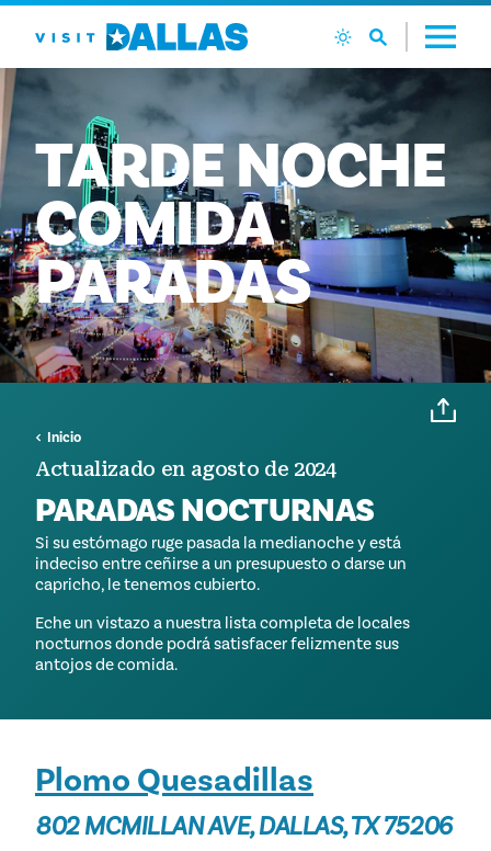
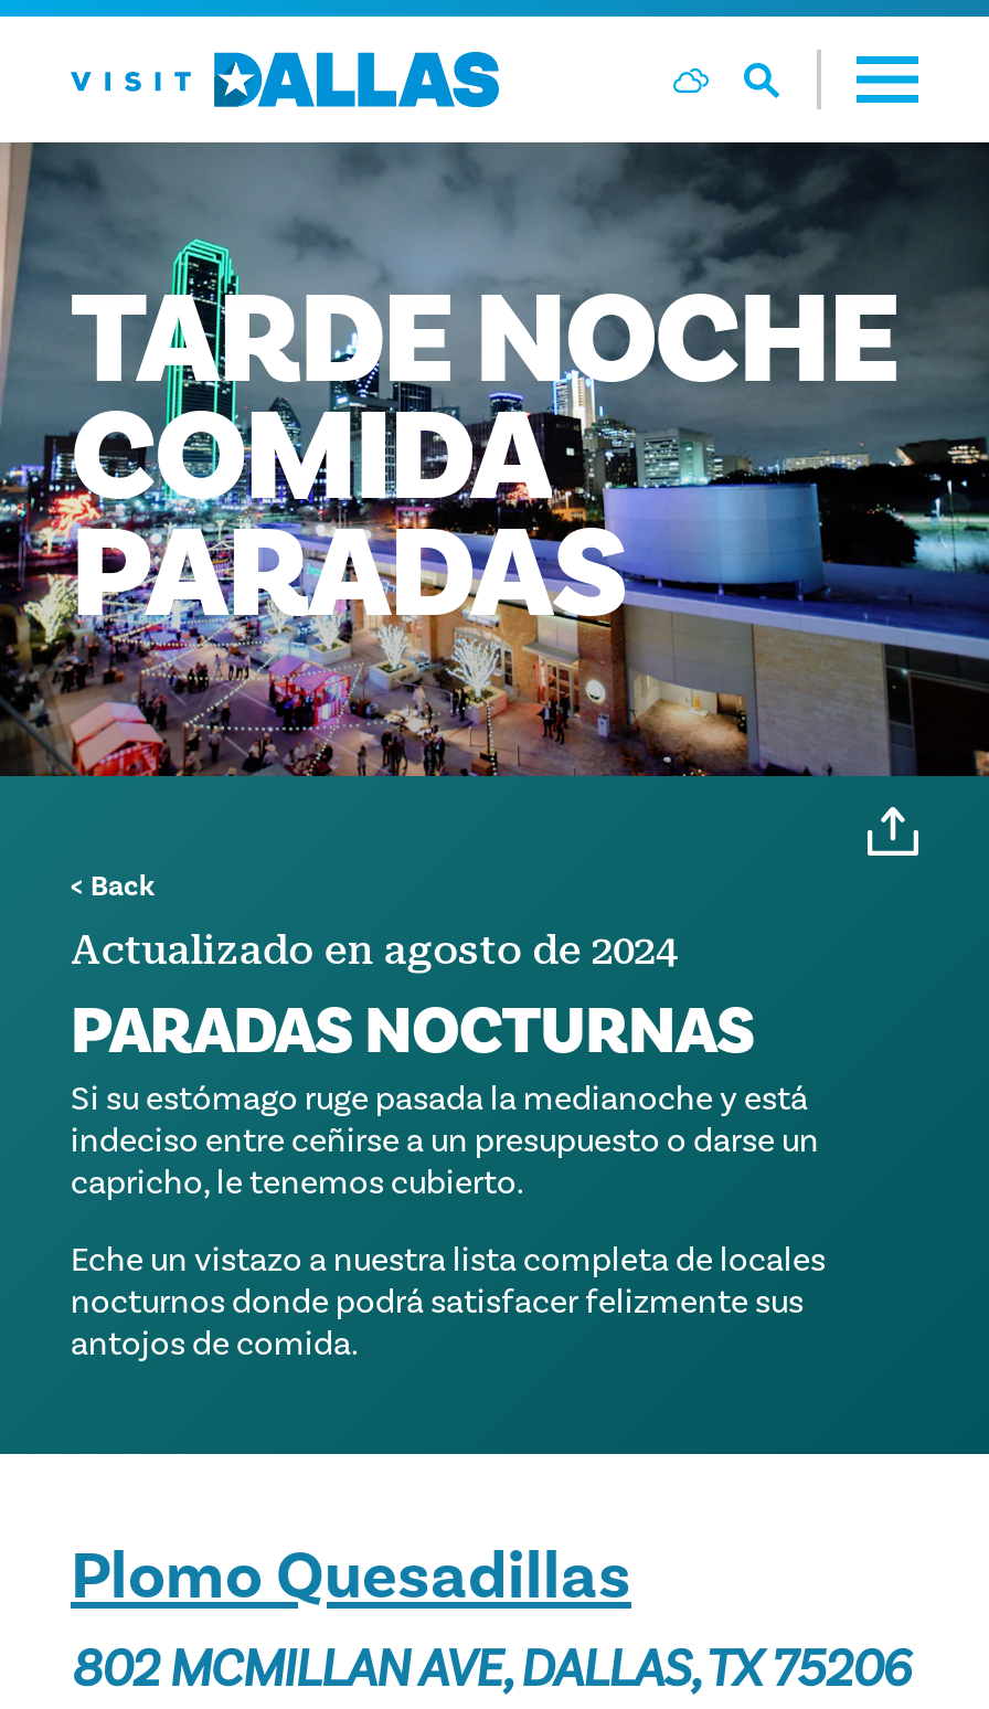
[47,429,81,447] Inicio -> [71,869,155,904] < Back

